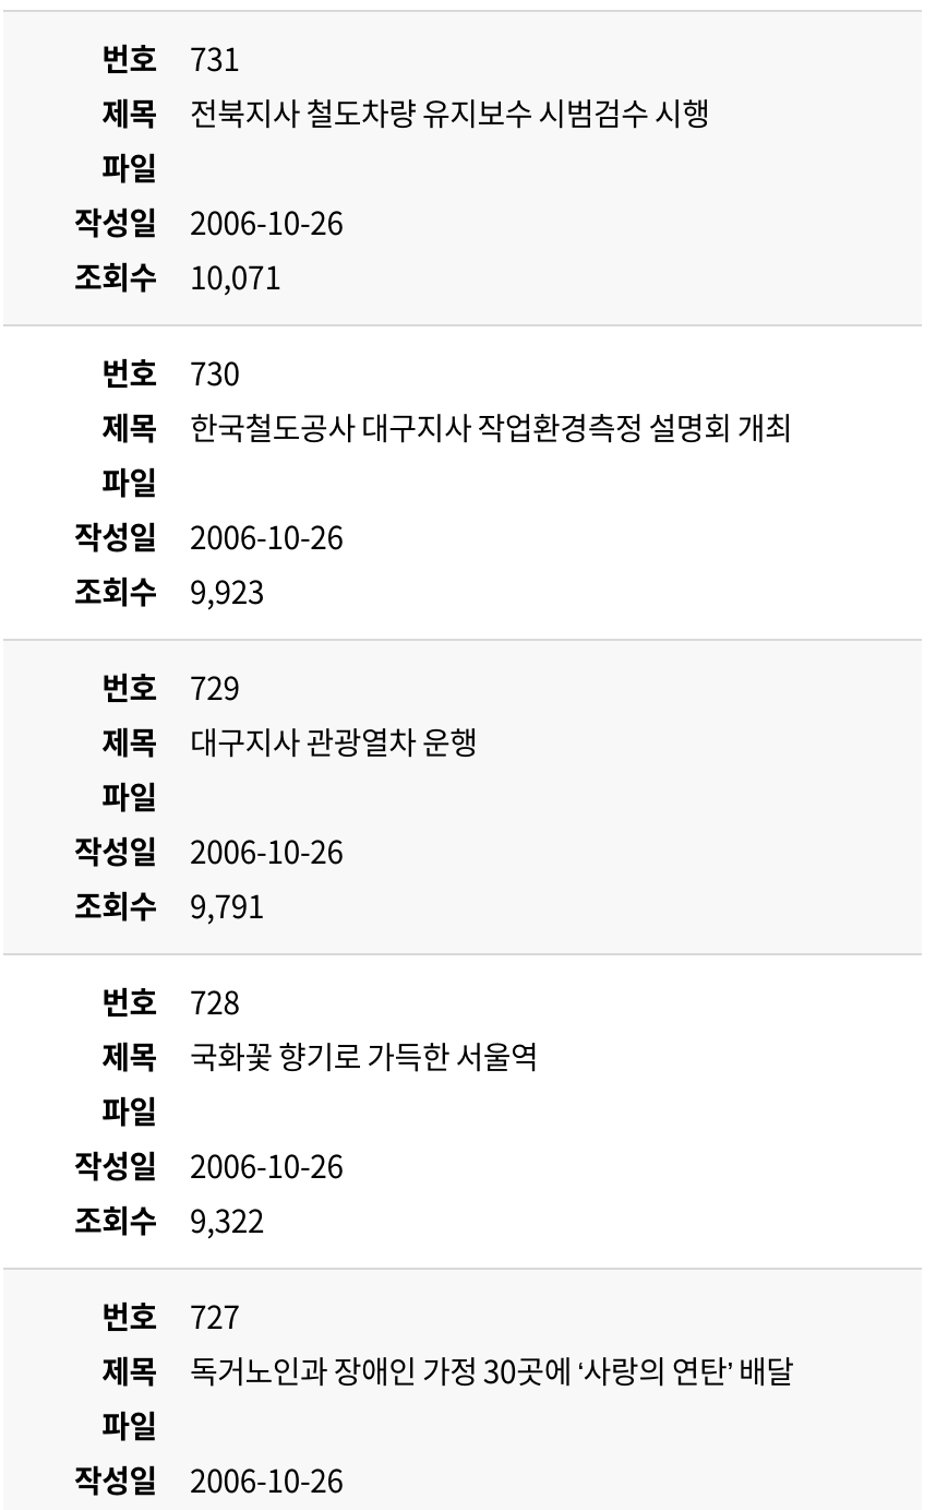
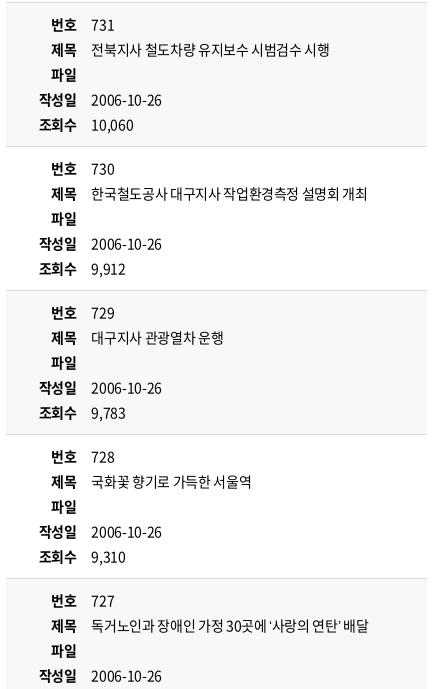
[74,254,281,298] 조회수 10,071 -> [38,114,133,134] 조회수 10,060
[74,569,264,613] 조회수 9,923 -> [38,258,126,278] 조회수 9,912
[74,883,264,927] 조회수 9,791 -> [38,402,126,422] 조회수 9,783
[74,1198,264,1241] 조회수 9,322 -> [38,546,126,566] 조회수 9,310

